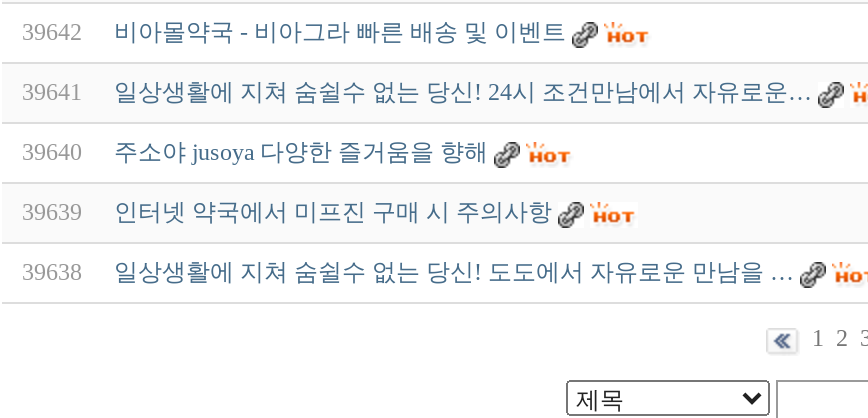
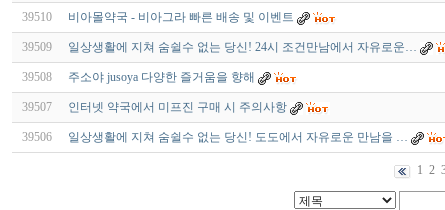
[22,18,566,46] 39642 비아몰약국 - 비아그라 빠른 배송 및 이벤트 -> [22,10,294,24] 39510 비아몰약국 - 비아그라 빠른 배송 및 이벤트
[22,78,812,106] 39641 일상생활에 지쳐 숨쉴수 없는 당신! 24시 조건만남에서 자유로운… -> [22,40,417,54] 39509 일상생활에 지쳐 숨쉴수 없는 당신! 24시 조건만남에서 자유로운…
[22,138,488,166] 39640 주소야 jusoya 다양한 즐거움을 향해 -> [22,70,255,84] 39508 주소야 jusoya 다양한 즐거움을 향해
[22,198,558,226] 39639 인터넷 약국에서 미프진 구매 시 주의사항 -> [22,100,290,114] 39507 인터넷 약국에서 미프진 구매 시 주의사항
[22,258,794,286] 39638 일상생활에 지쳐 숨쉴수 없는 당신! 도도에서 자유로운 만남을 … -> [22,130,408,144] 39506 일상생활에 지쳐 숨쉴수 없는 당신! 도도에서 자유로운 만남을 …

